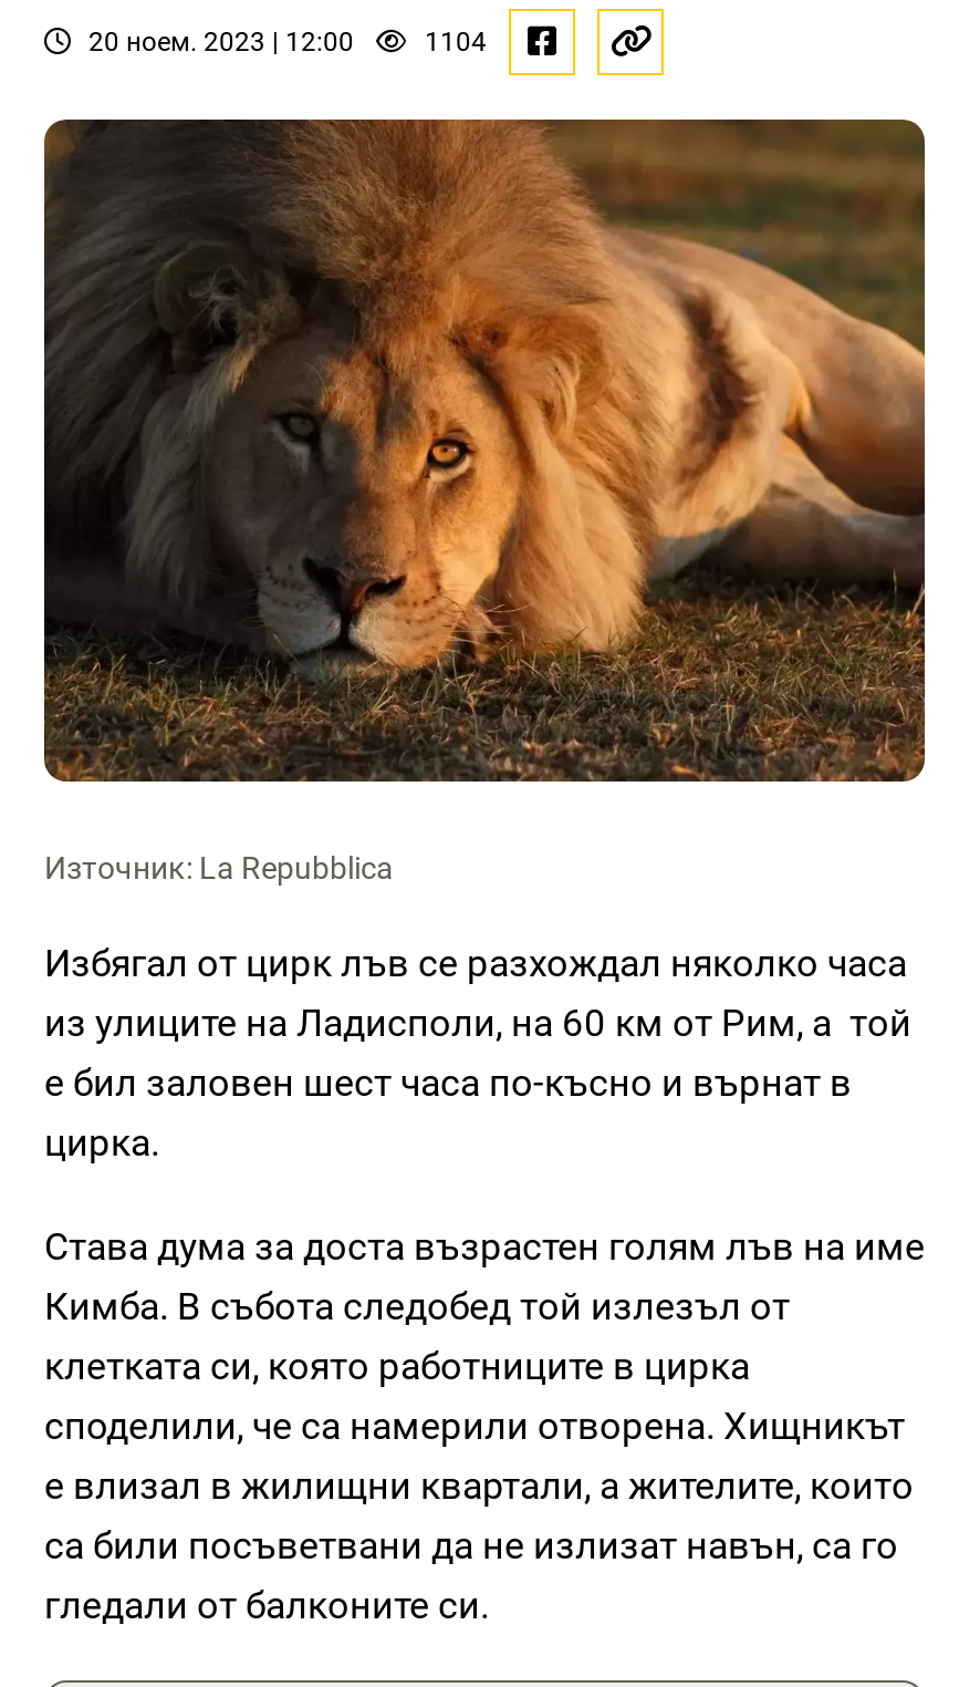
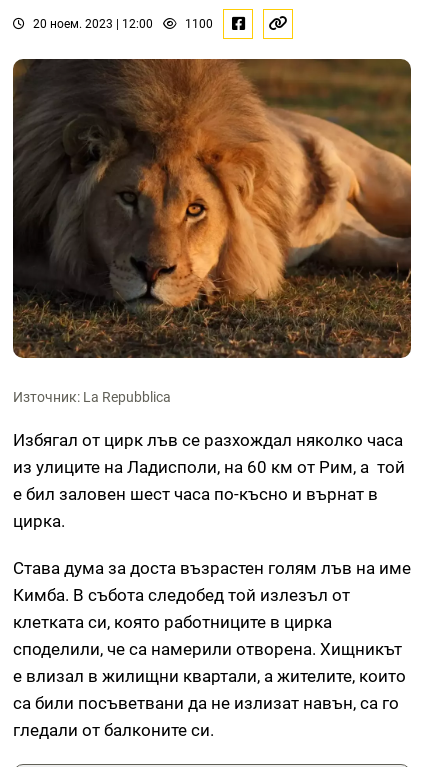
[418,27,487,58] 1104 -> [182,17,213,31] 1100

